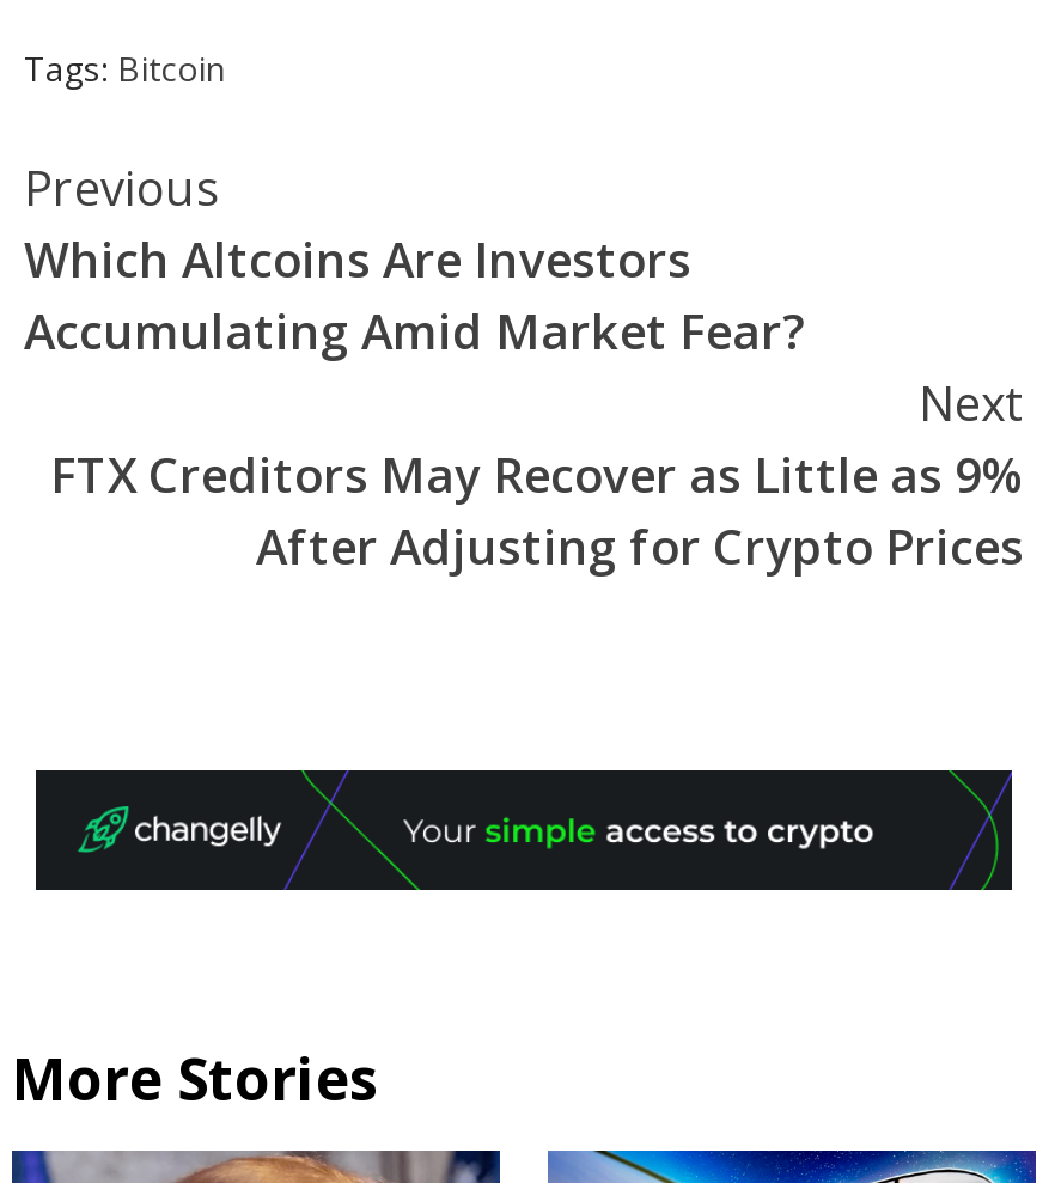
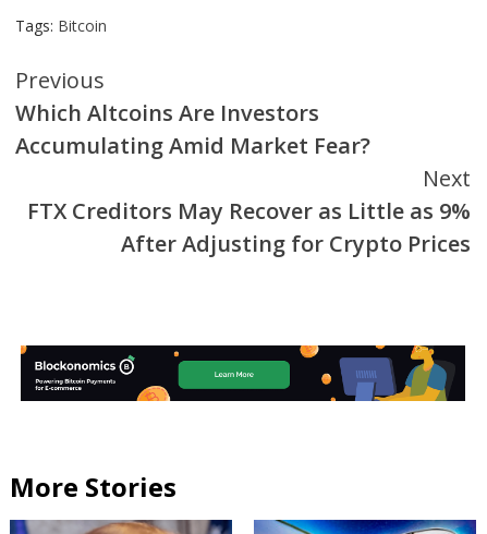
[33,767,1014,894] [image] -> [20,344,465,402] [image]

